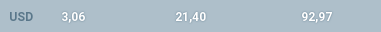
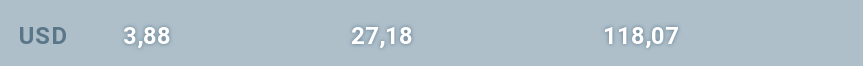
[9,10,85,24] USD 3,06 -> [19,22,171,50] USD 3,88
[175,10,206,24] 21,40 -> [351,22,413,50] 27,18
[301,10,332,24] 92,97 -> [603,22,679,50] 118,07

